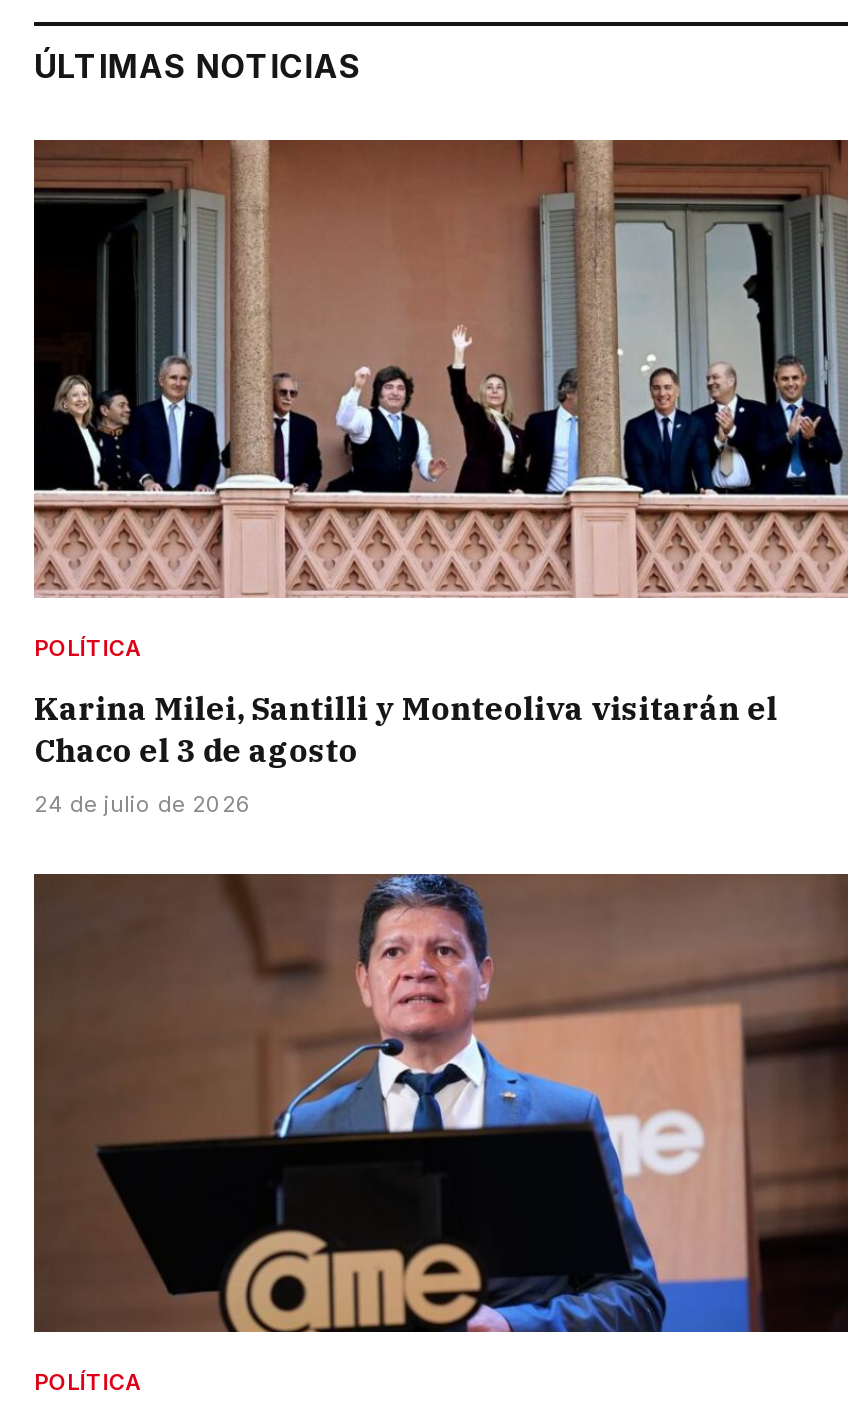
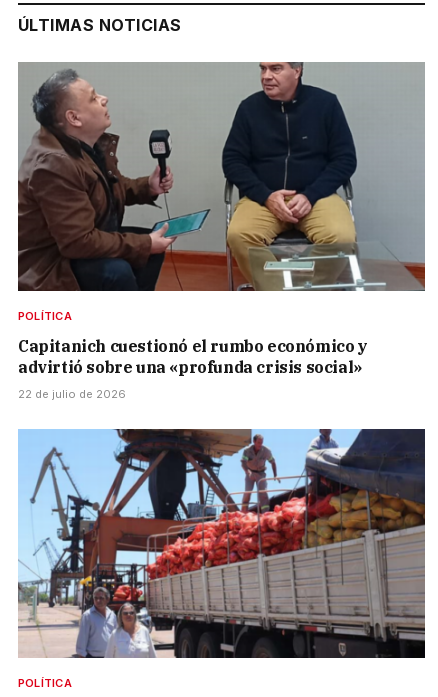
[32,140,850,598] [image] -> [17,62,425,292] [image]
[34,688,778,770] Karina Milei, Santilli y Monteoliva visitarán el | Chaco el 3 de agosto -> [18,336,368,377] Capitanich cuestionó el rumbo económico y | advirtió sobre una «profunda crisis social»
[34,790,252,818] 24 de julio de 2026 -> [18,387,126,401] 22 de julio de 2026
[32,872,848,1334] [image] -> [18,428,426,659] [image]

